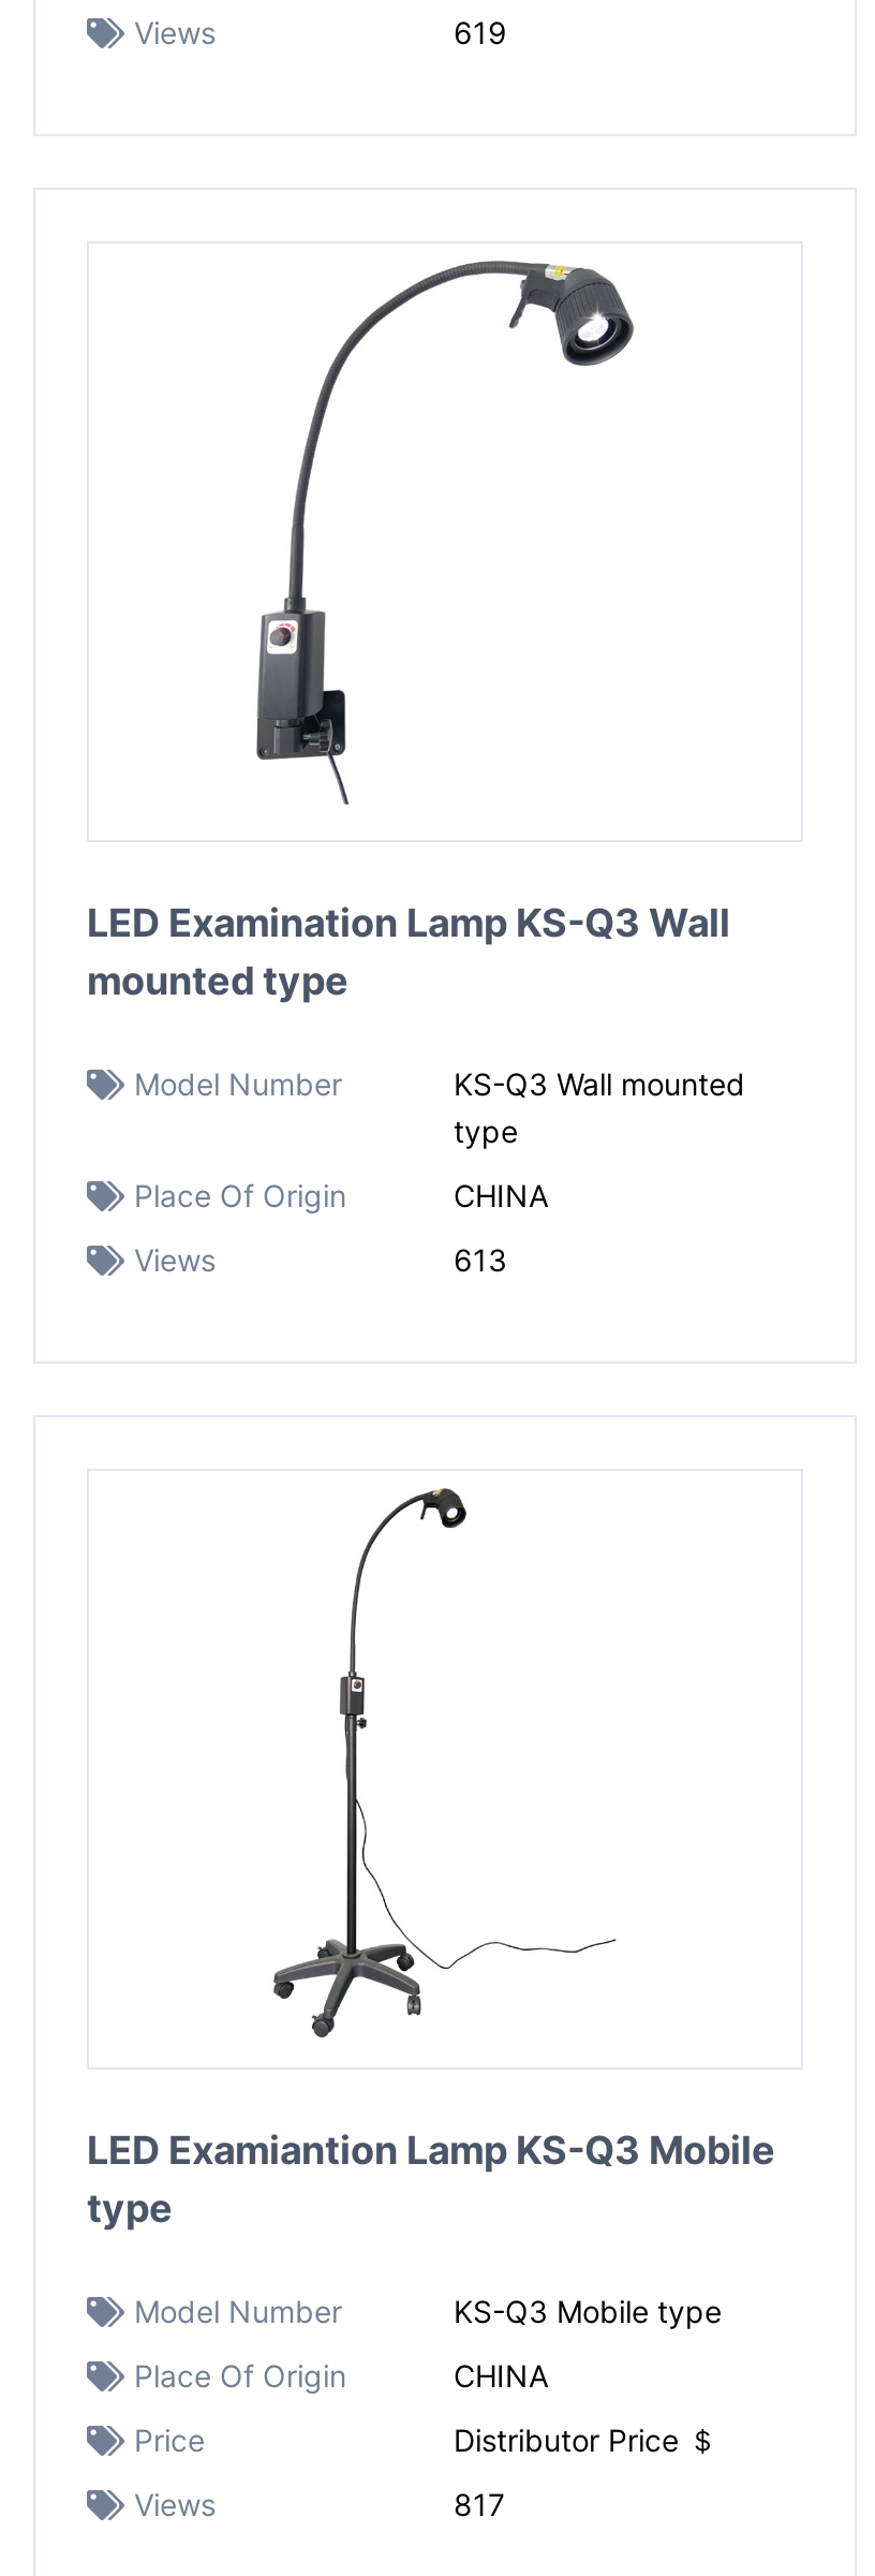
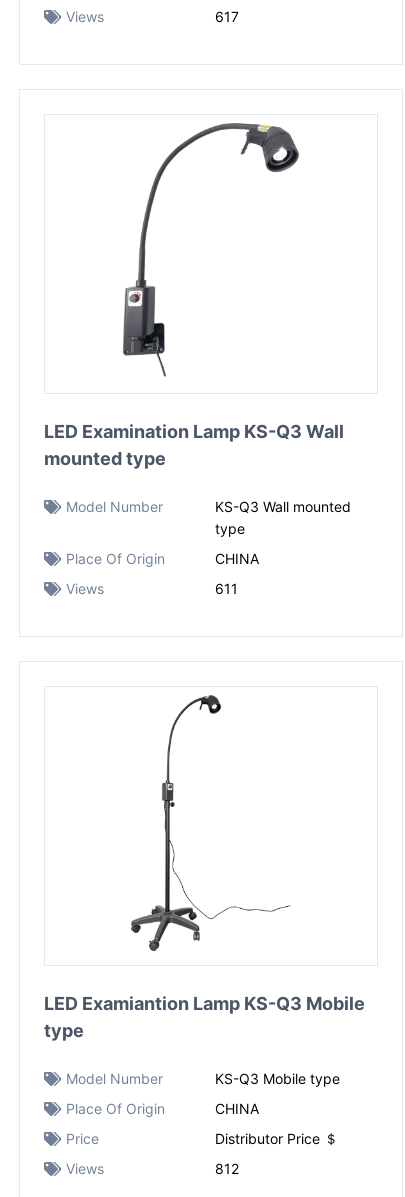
[454,13,507,50] 619 -> [215,8,239,25] 617
[454,1240,507,1277] 613 -> [215,580,238,597] 611
[454,2485,505,2521] 817 -> [215,1160,239,1177] 812

